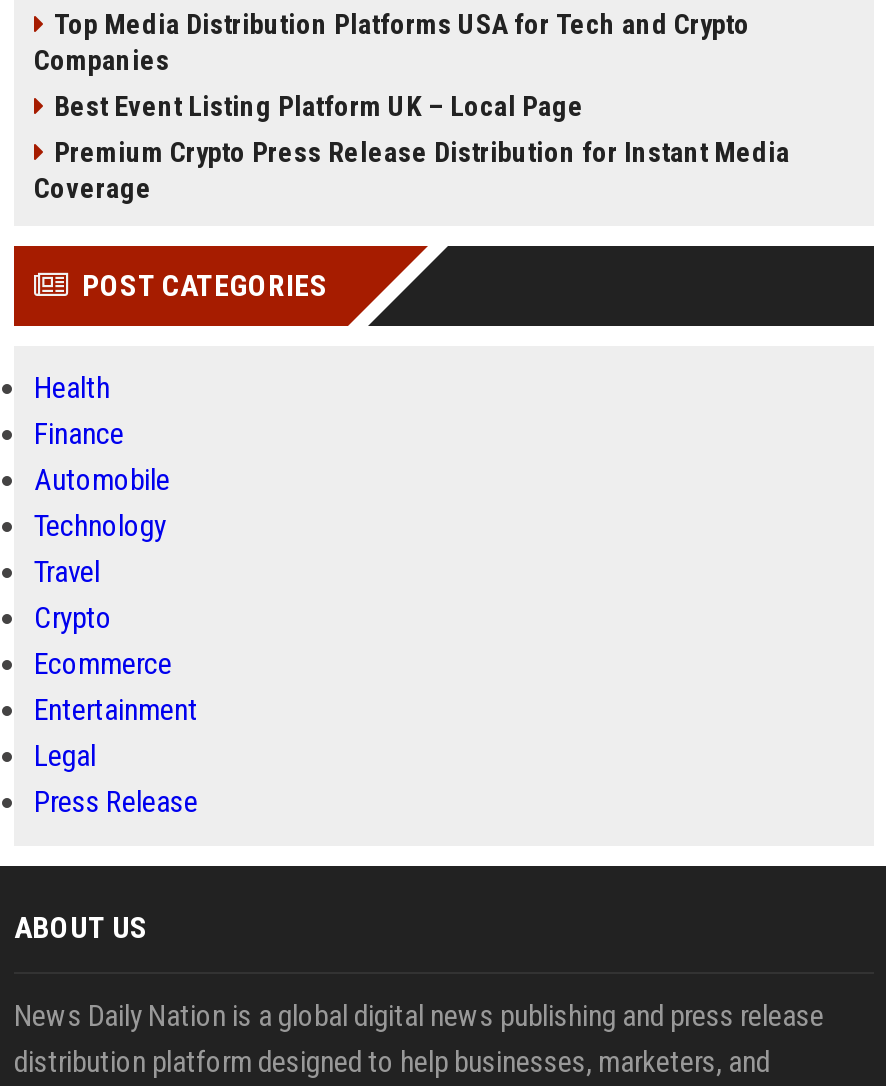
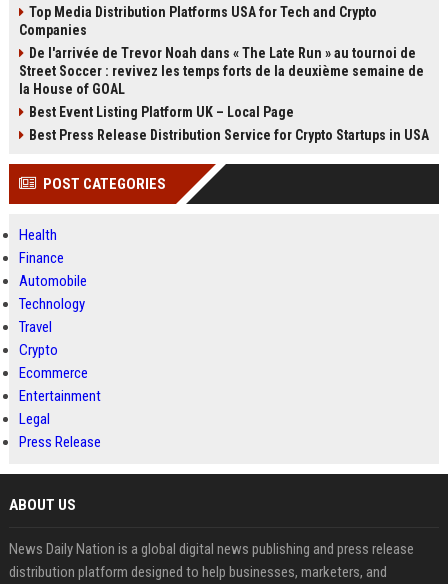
none -> [19,45,424,97] De l'arrivée de Trevor Noah dans « The Late Run » au tournoi de | Street Soccer : revivez les temps forts de la deuxième semaine de | la House of GOAL
moved [54,90,584,122] -> [29,104,294,120]: Best Event Listing Platform UK – Local Page
[34,136,790,204] Premium Crypto Press Release Distribution for Instant Media | Coverage -> [29,127,429,143] Best Press Release Distribution Service for Crypto Startups in USA

